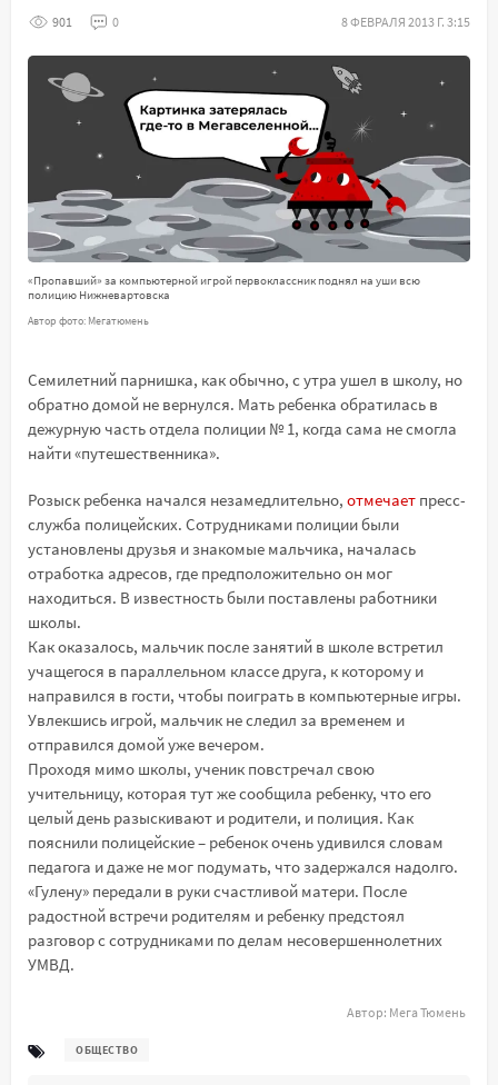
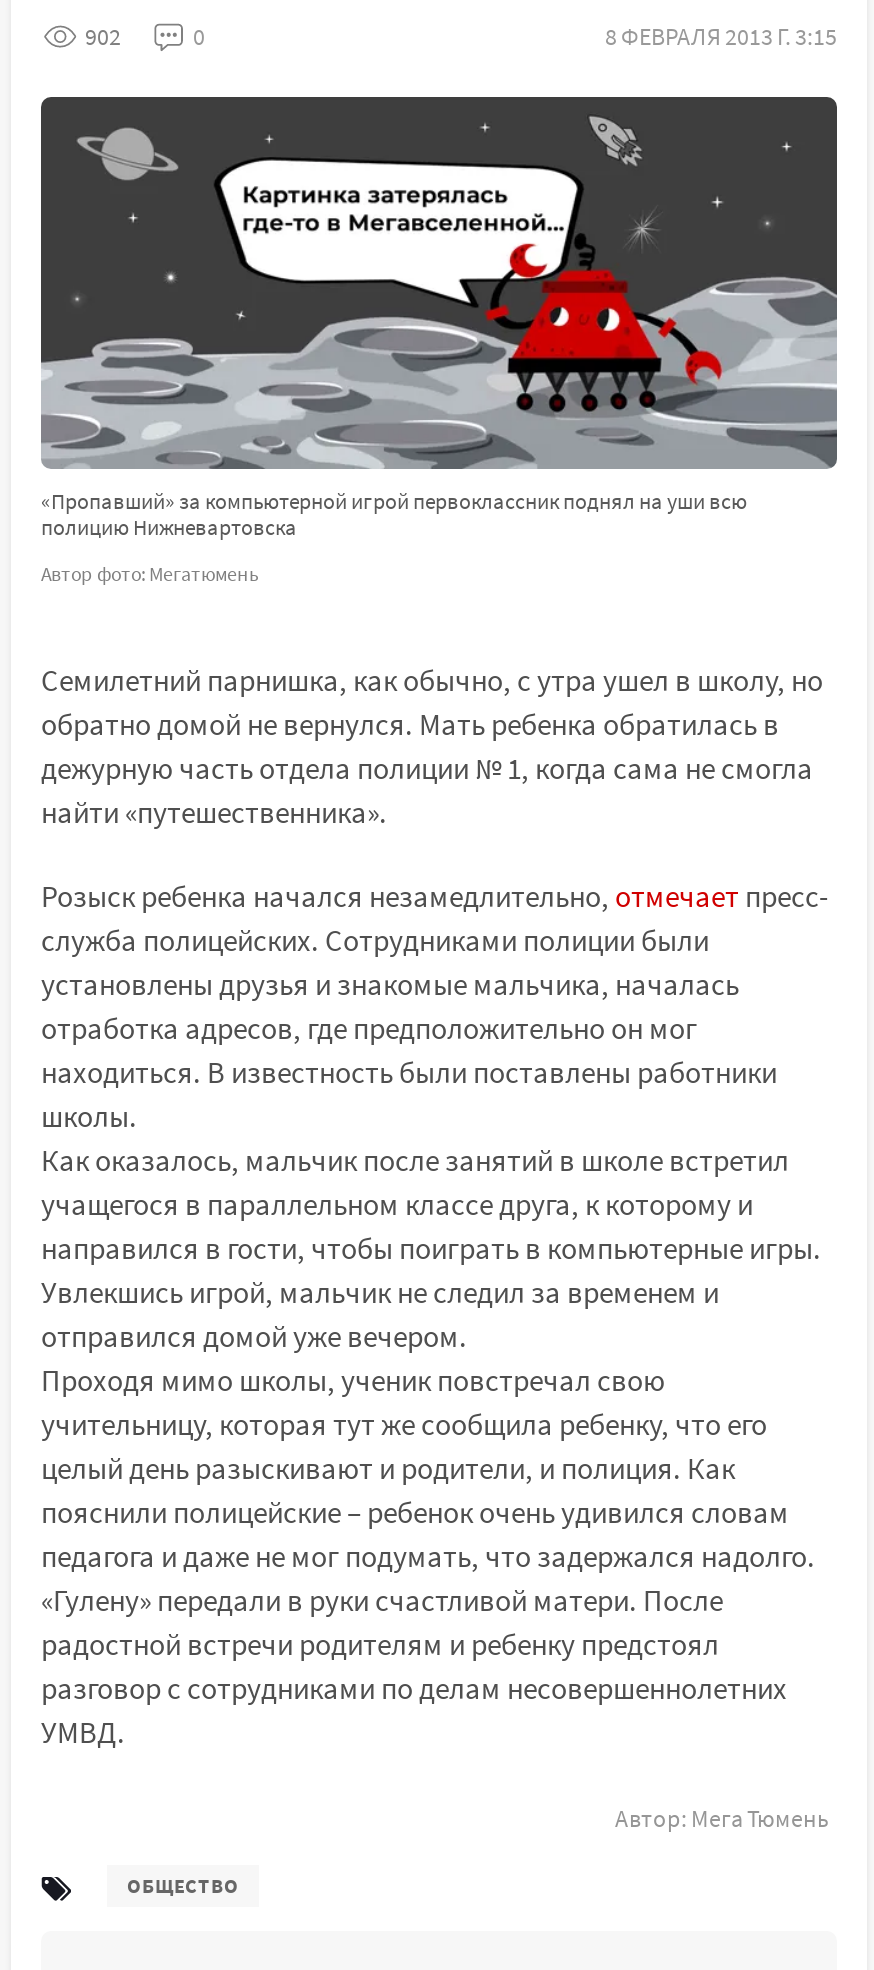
[52,13,72,30] 901 -> [85,21,121,51] 902

